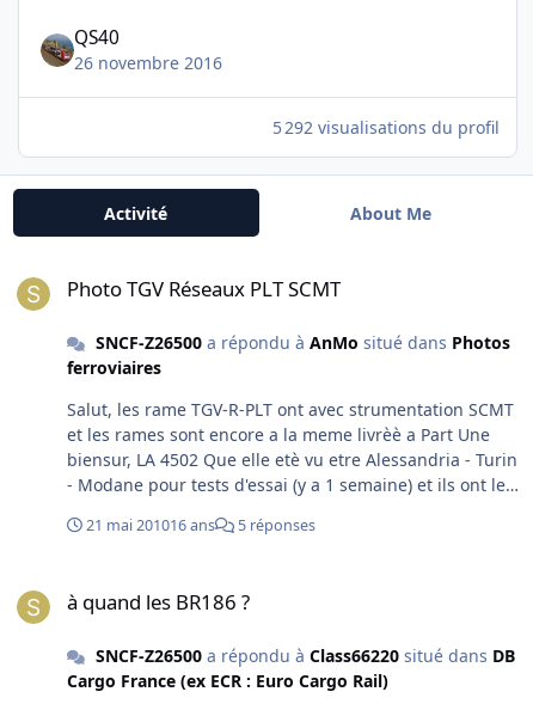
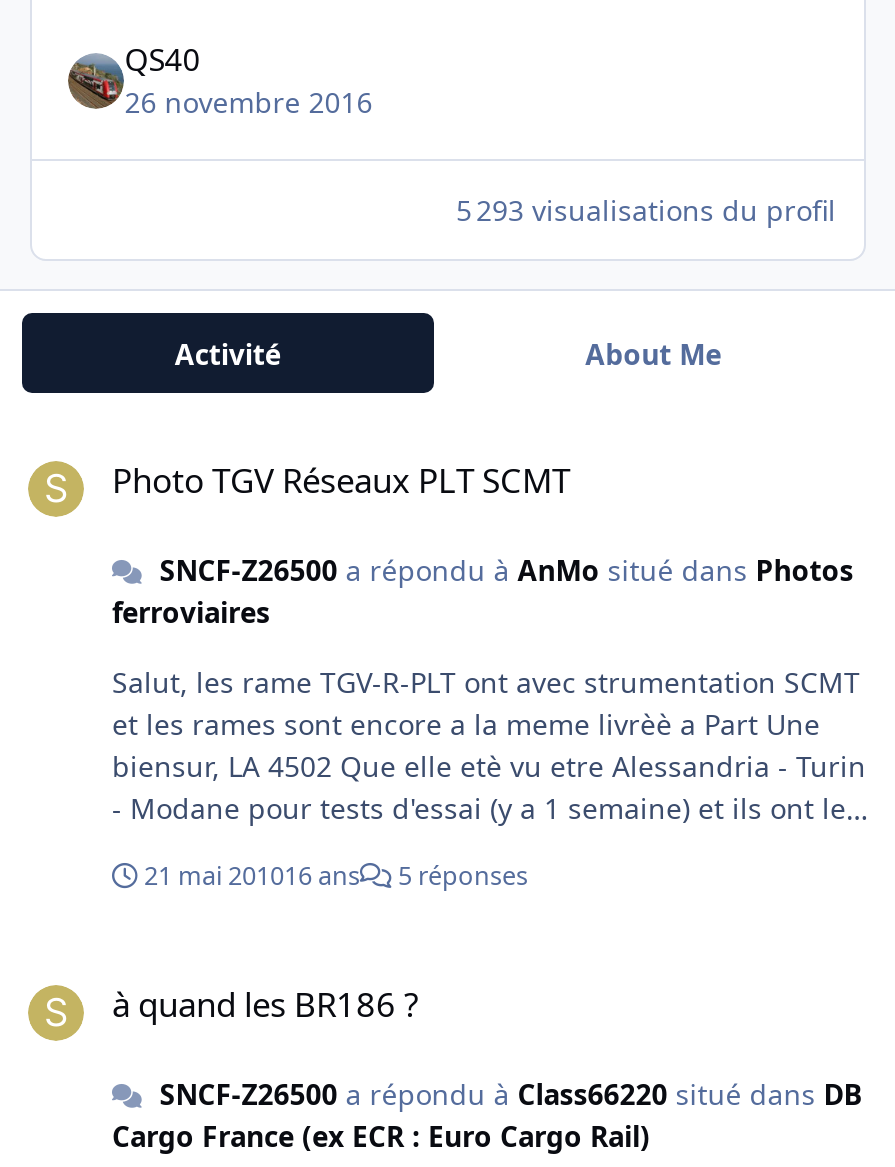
[272,116,500,138] 5 292 visualisations du profil -> [456,190,836,228] 5 293 visualisations du profil

